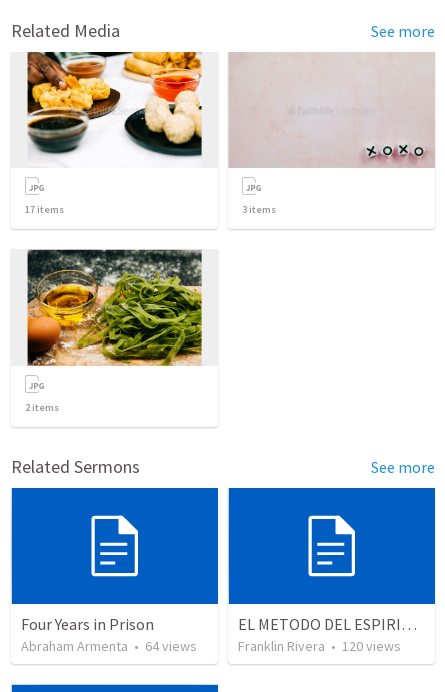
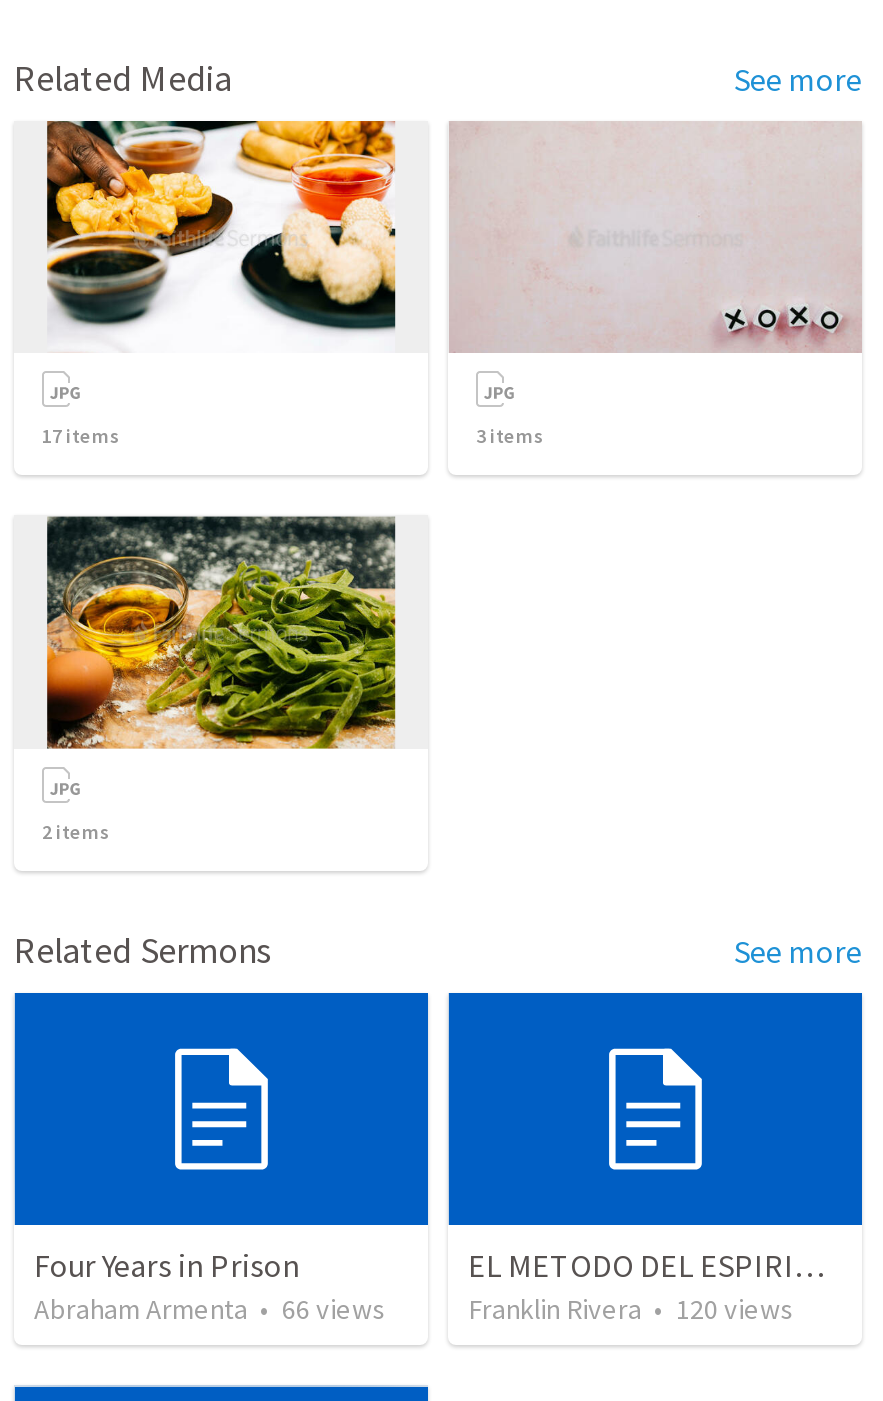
[21,637,197,655] Abraham Armenta • 64 views -> [34,1292,386,1328] Abraham Armenta • 66 views

